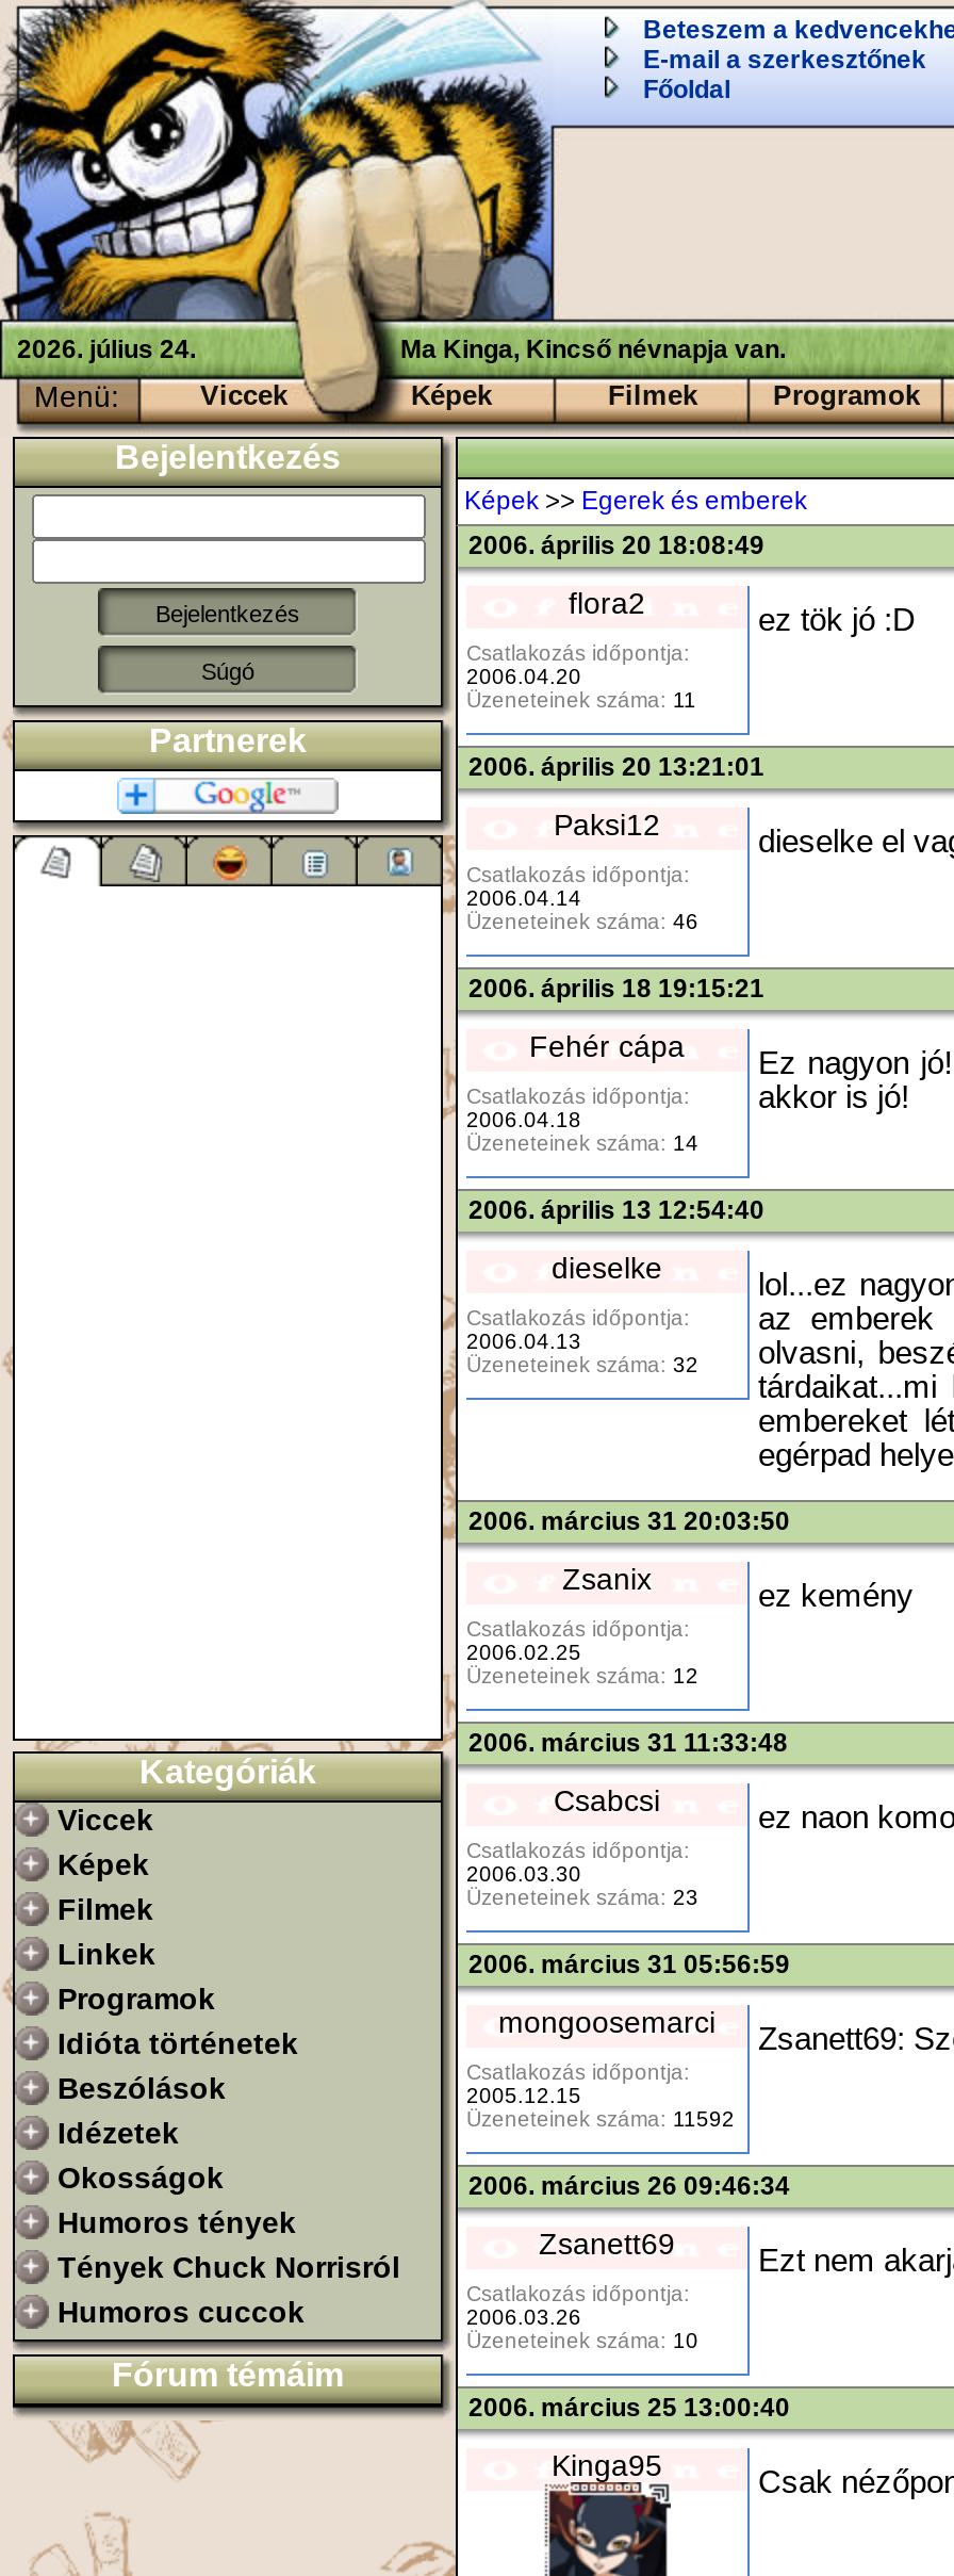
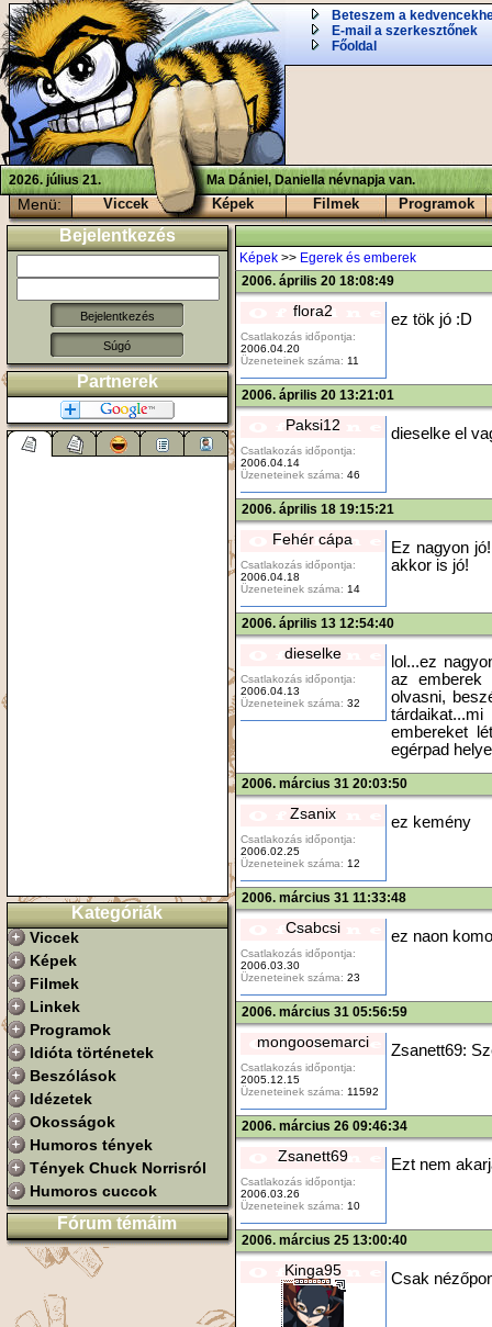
[17,335,196,364] 2026. július 24. -> [9,172,101,188] 2026. július 21.
[400,335,786,364] Ma Kinga, Kincső névnapja van. -> [206,172,415,188] Ma Dániel, Daniella névnapja van.

